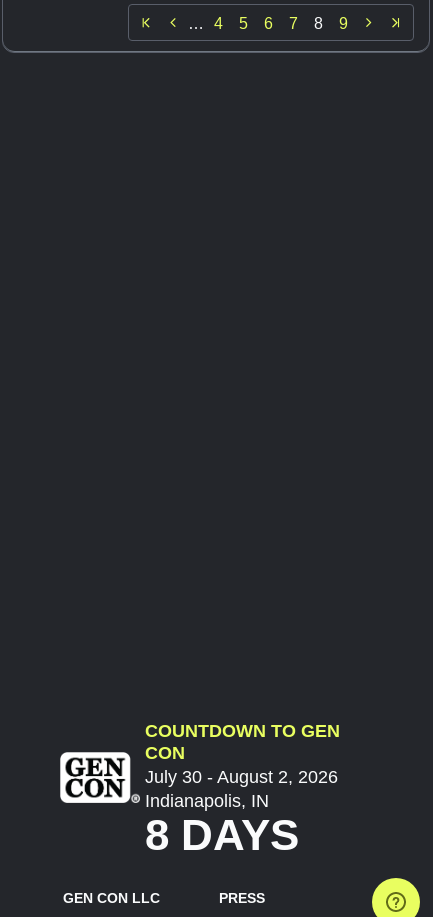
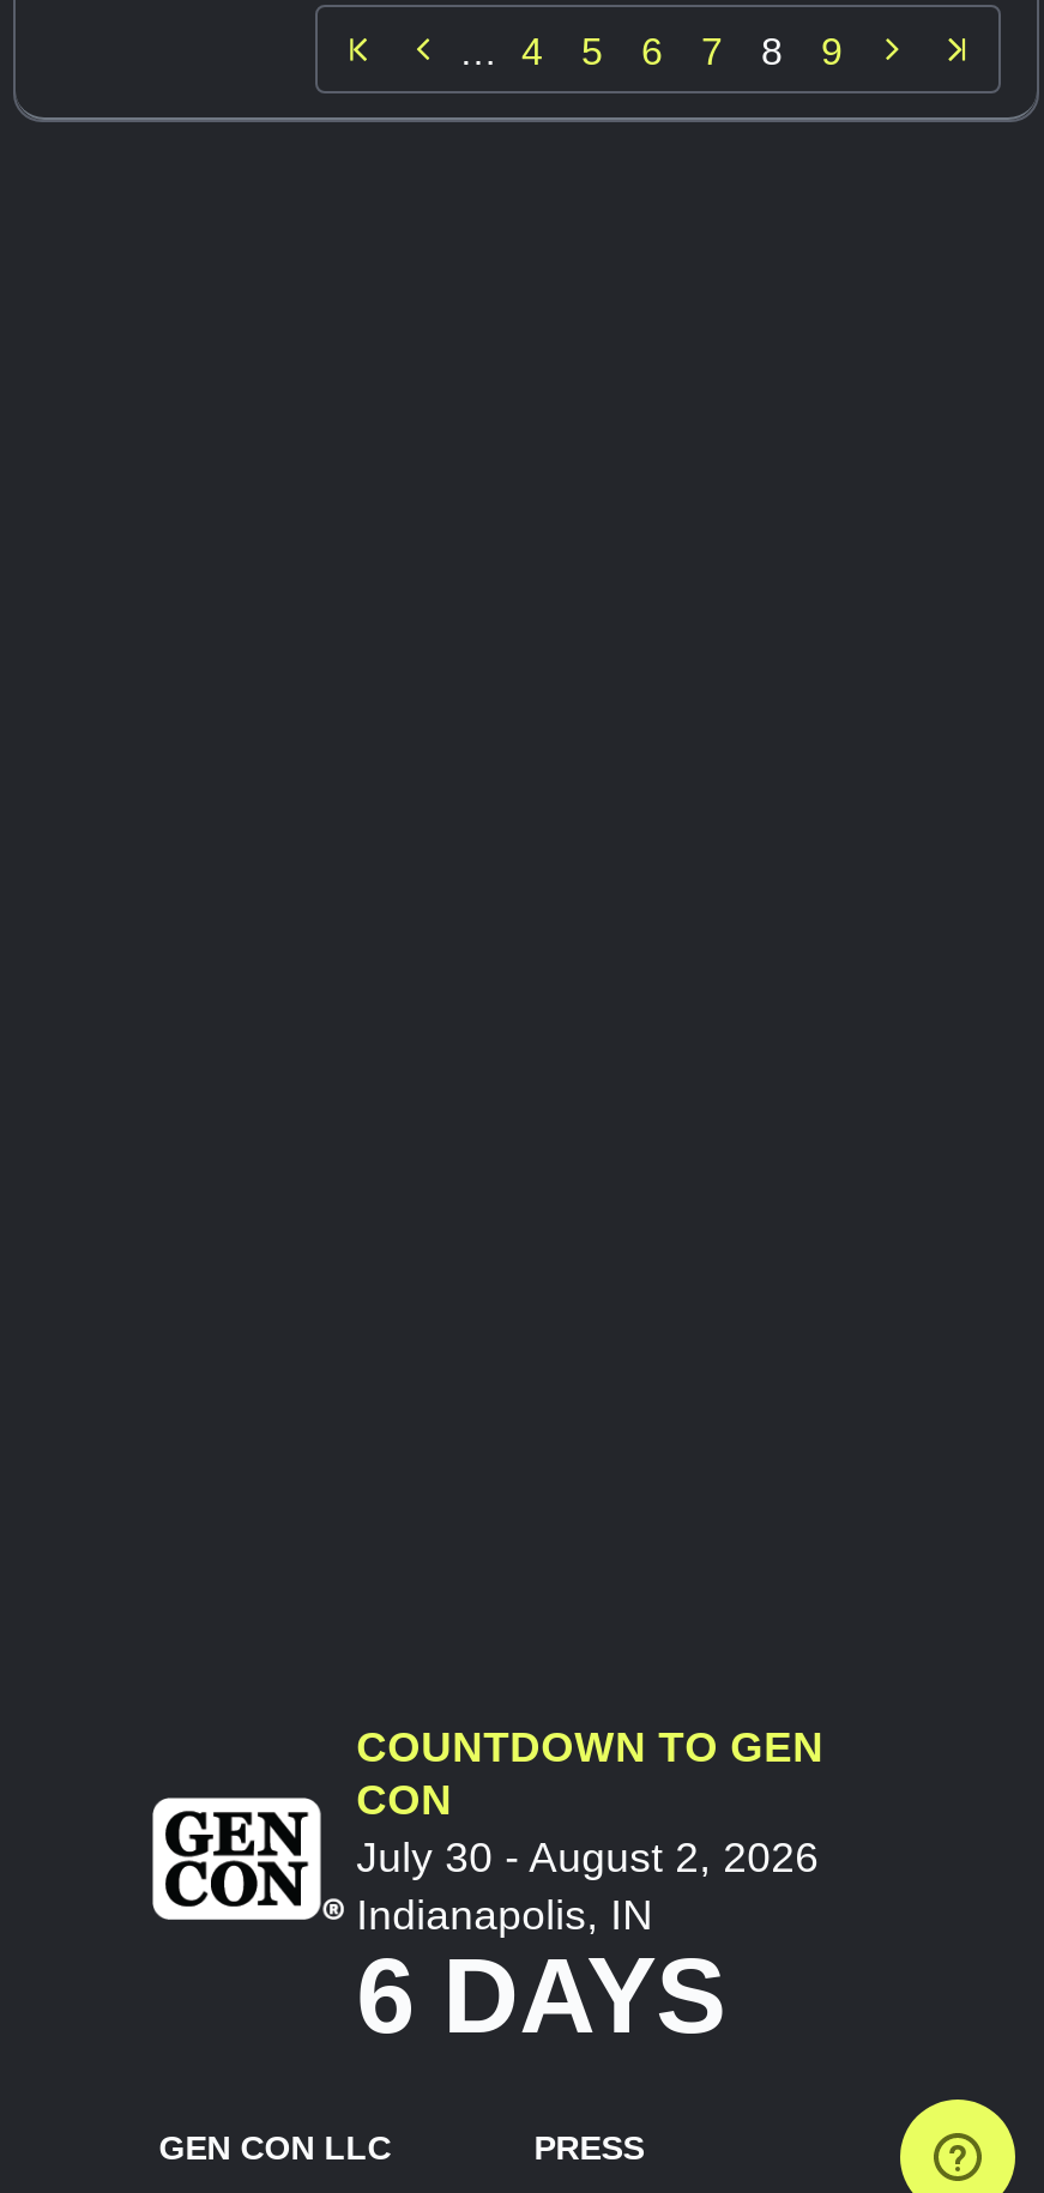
[145,810,299,859] 8 DAYS -> [356,1937,725,2054] 6 DAYS

